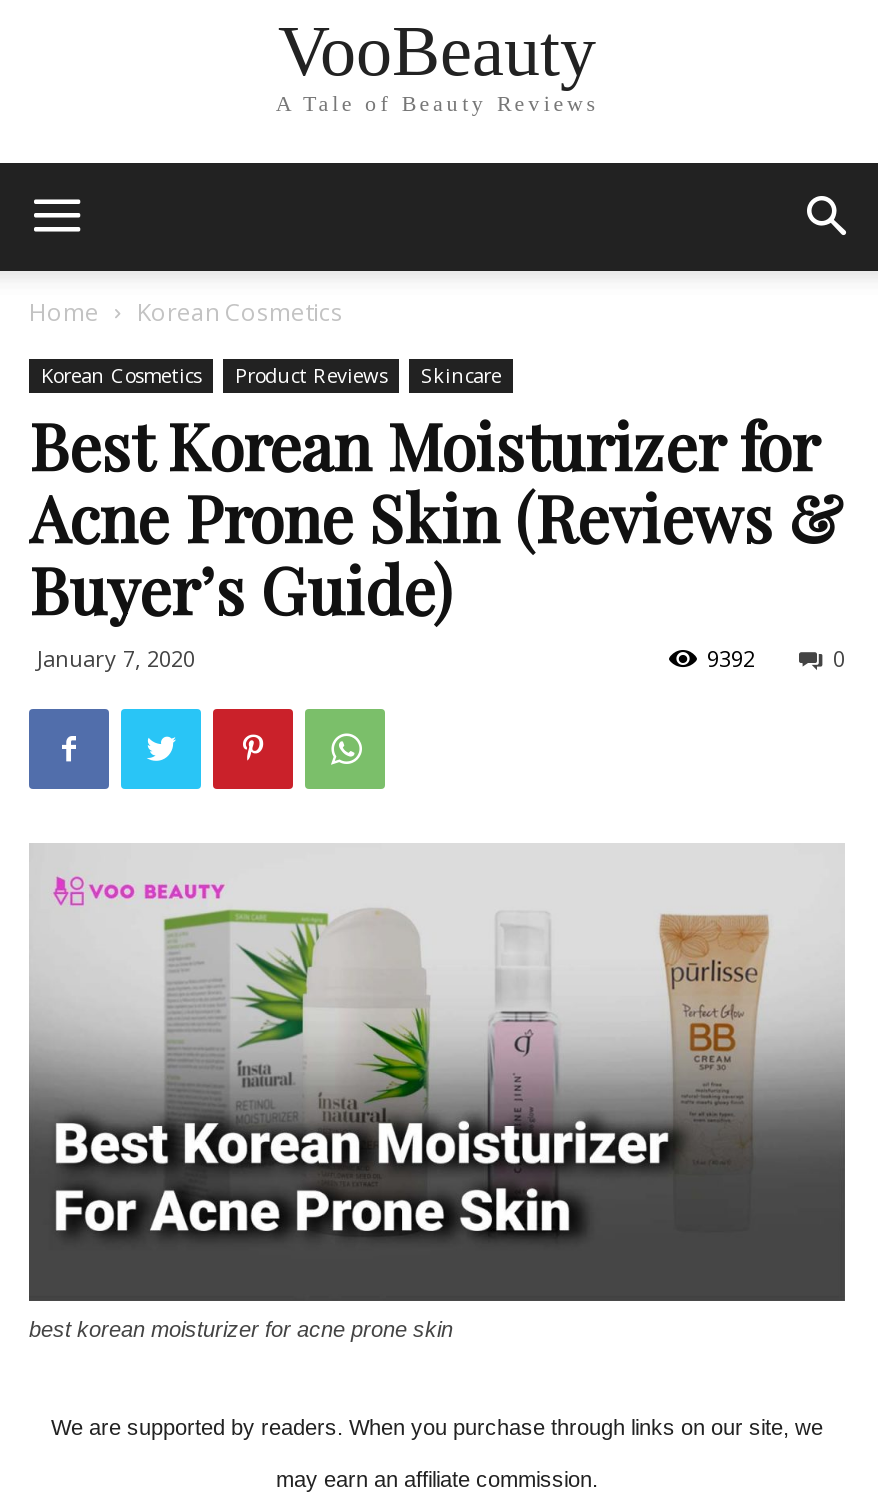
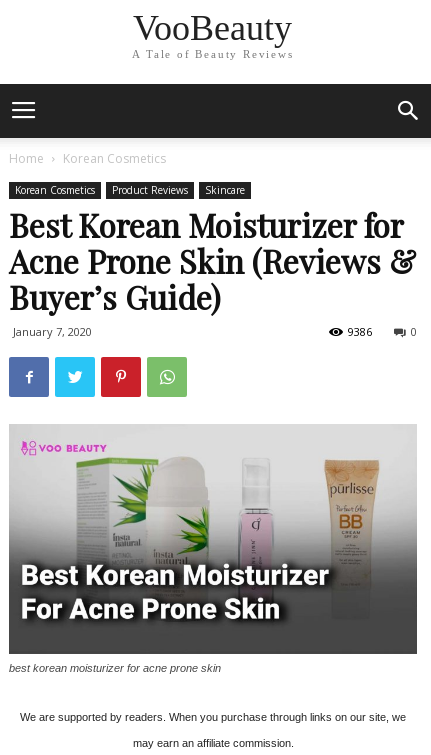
[707,643,755,673] 9392 -> [348,324,372,339] 9386

